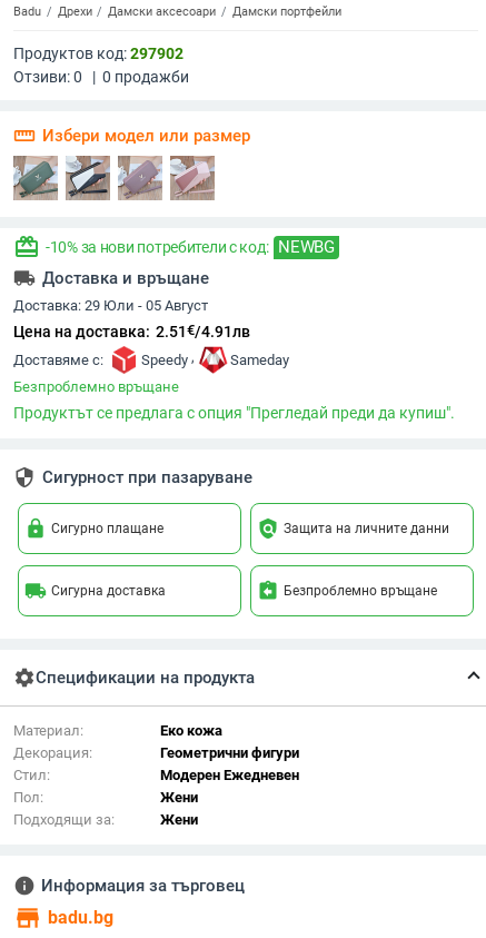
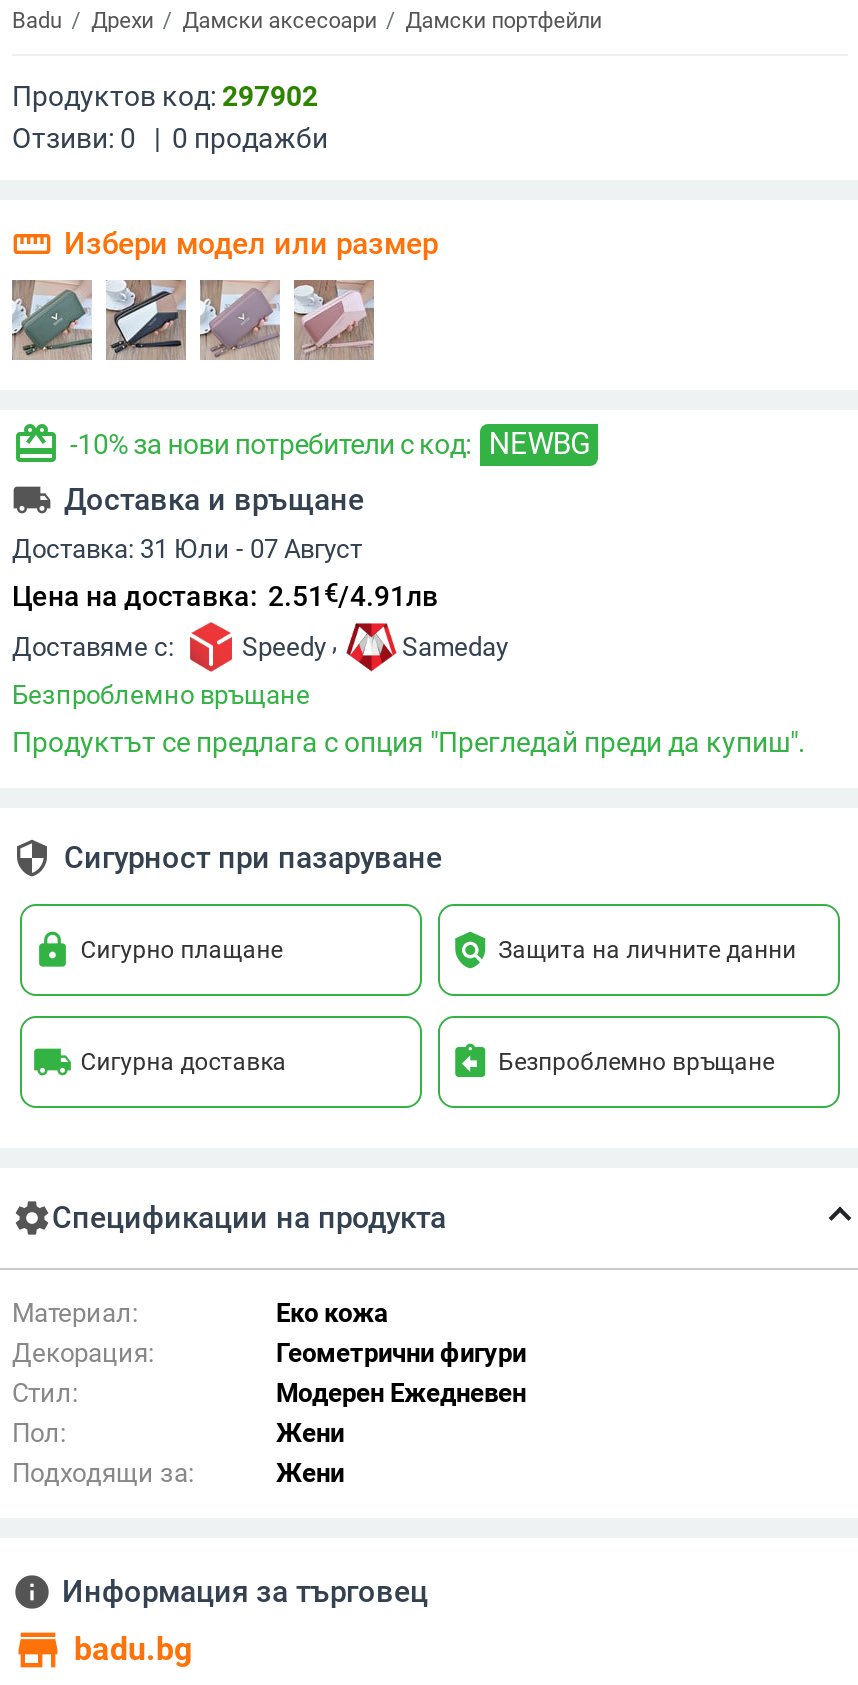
[13,297,208,314] Доставка: 29 Юли - 05 Август -> [12,534,362,564] Доставка: 31 Юли - 07 Август

